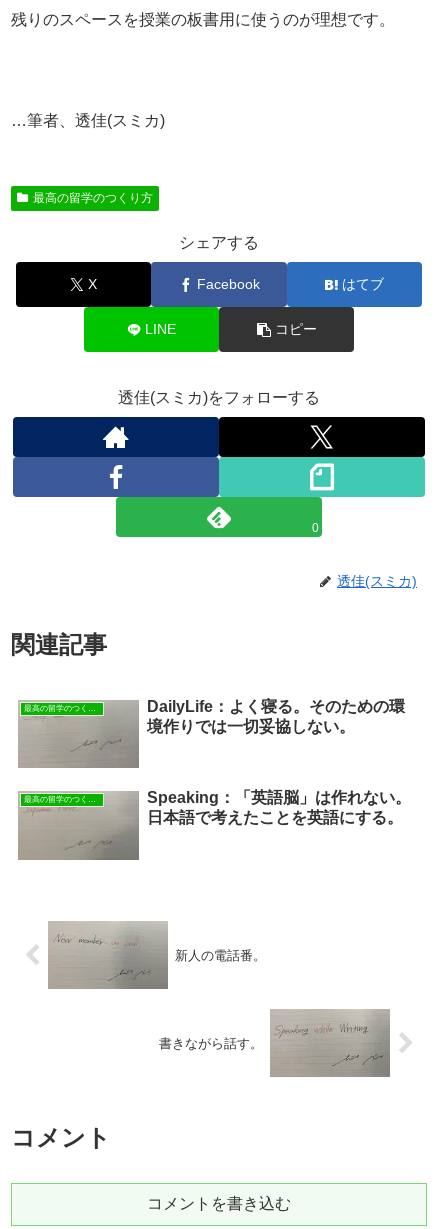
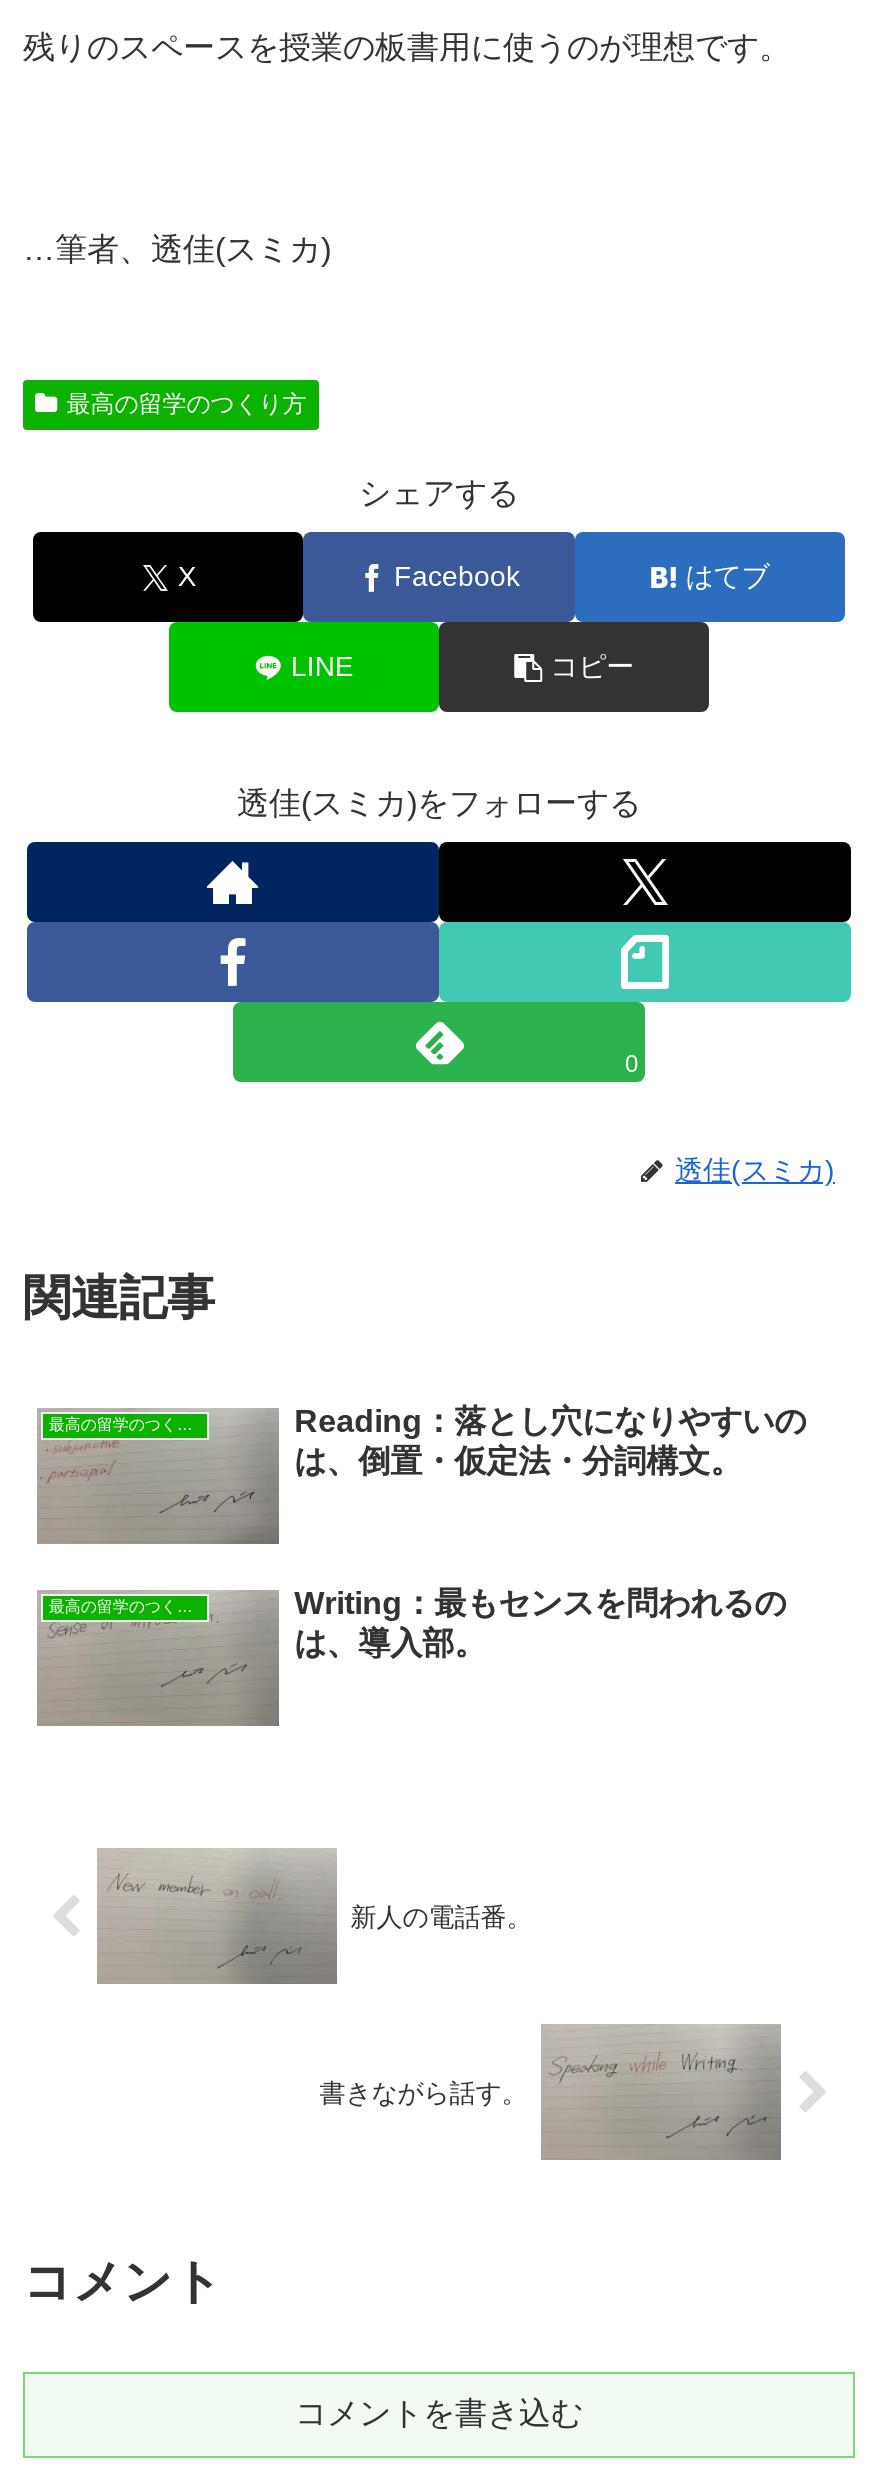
[147,698,405,735] DailyLife：よく寝る。そのための環 | 境作りでは一切妥協しない。 -> [294,1403,806,1477] Reading：落とし穴になりやすいの | は、倒置・仮定法・分詞構文。
[147,789,411,826] Speaking：「英語脳」は作れない。 | 日本語で考えたことを英語にする。 -> [294,1586,786,1660] Writing：最もセンスを問われるの | は、導入部。

